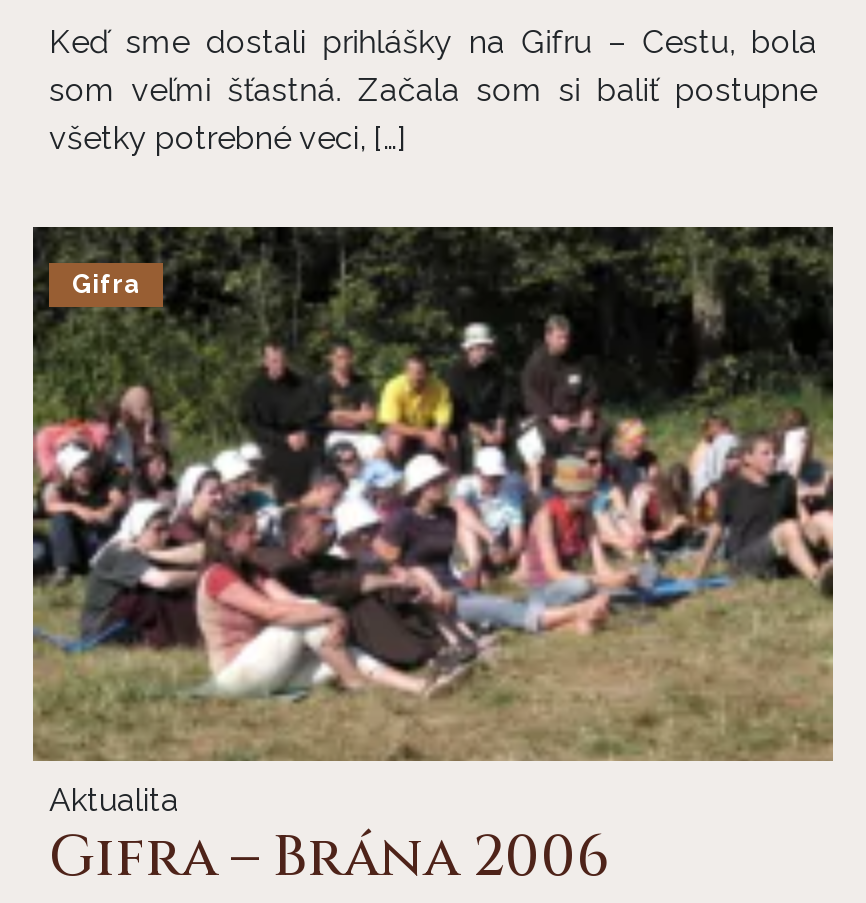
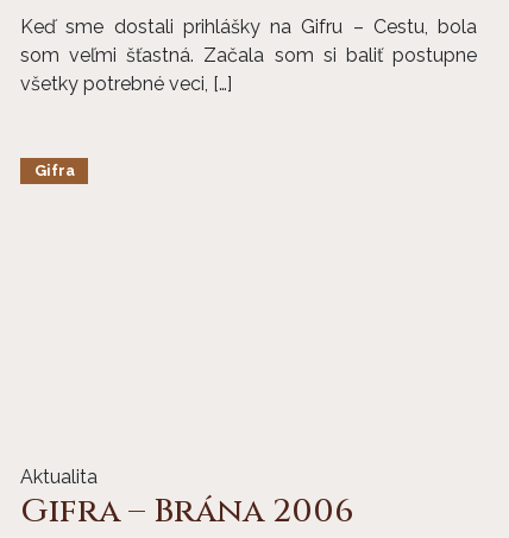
[31,225,835,763] [image] -> none

